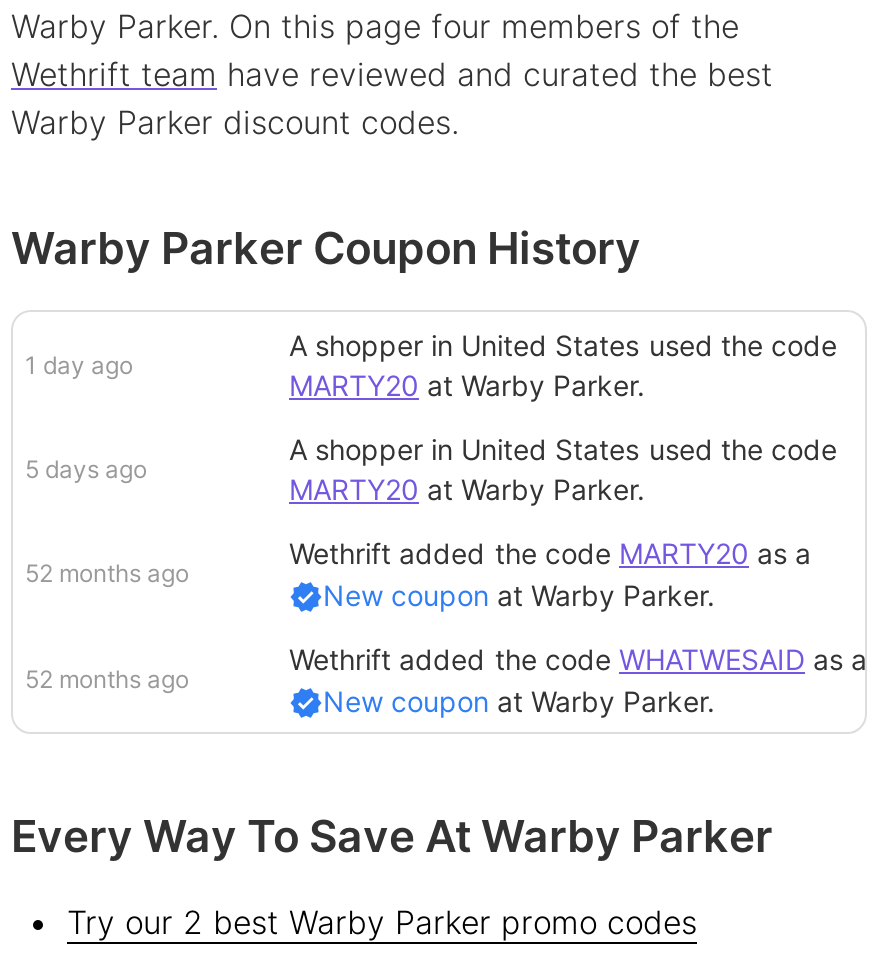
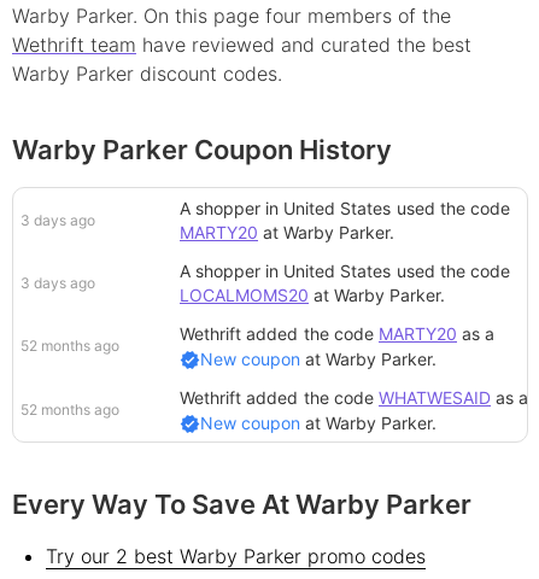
[25,350,133,380] 1 day ago -> [20,211,95,229] 3 days ago
[25,454,147,484] 5 days ago -> [20,274,95,292] 3 days ago
[289,472,645,506] MARTY20 at Warby Parker. -> [180,285,445,305] LOCALMOMS20 at Warby Parker.

